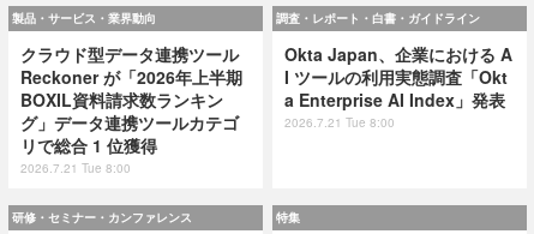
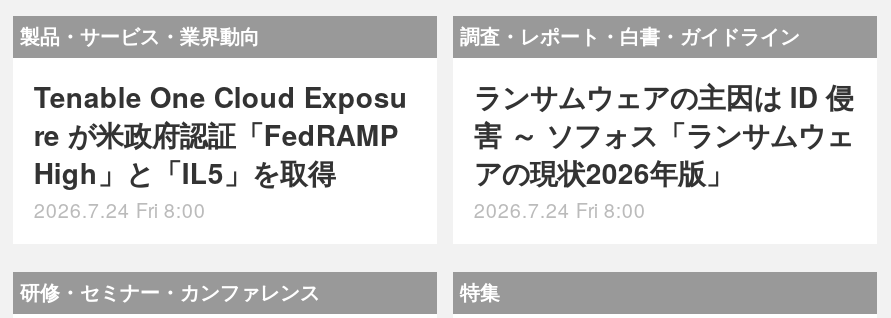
[21,42,243,177] クラウド型データ連携ツール | Reckoner が「2026年上半期 | BOXIL資料請求数ランキン | グ」データ連携ツールカテゴ | リで総合 1 位獲得 | 2026.7.21 Tue 8:00 -> [34,76,408,224] Tenable One Cloud Exposu | re が米政府認証「FedRAMP | High」と「IL5」を取得 | 2026.7.24 Fri 8:00
[285,42,513,131] Okta Japan、企業における A | I ツールの利用実態調査「Okt | a Enterprise AI Index」発表 | 2026.7.21 Tue 8:00 -> [474,76,854,224] ランサムウェアの主因は ID 侵 | 害 ～ ソフォス「ランサムウェ | アの現状2026年版」 | 2026.7.24 Fri 8:00

